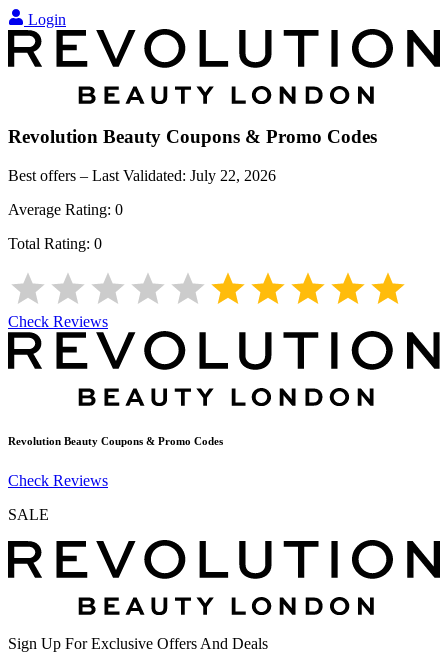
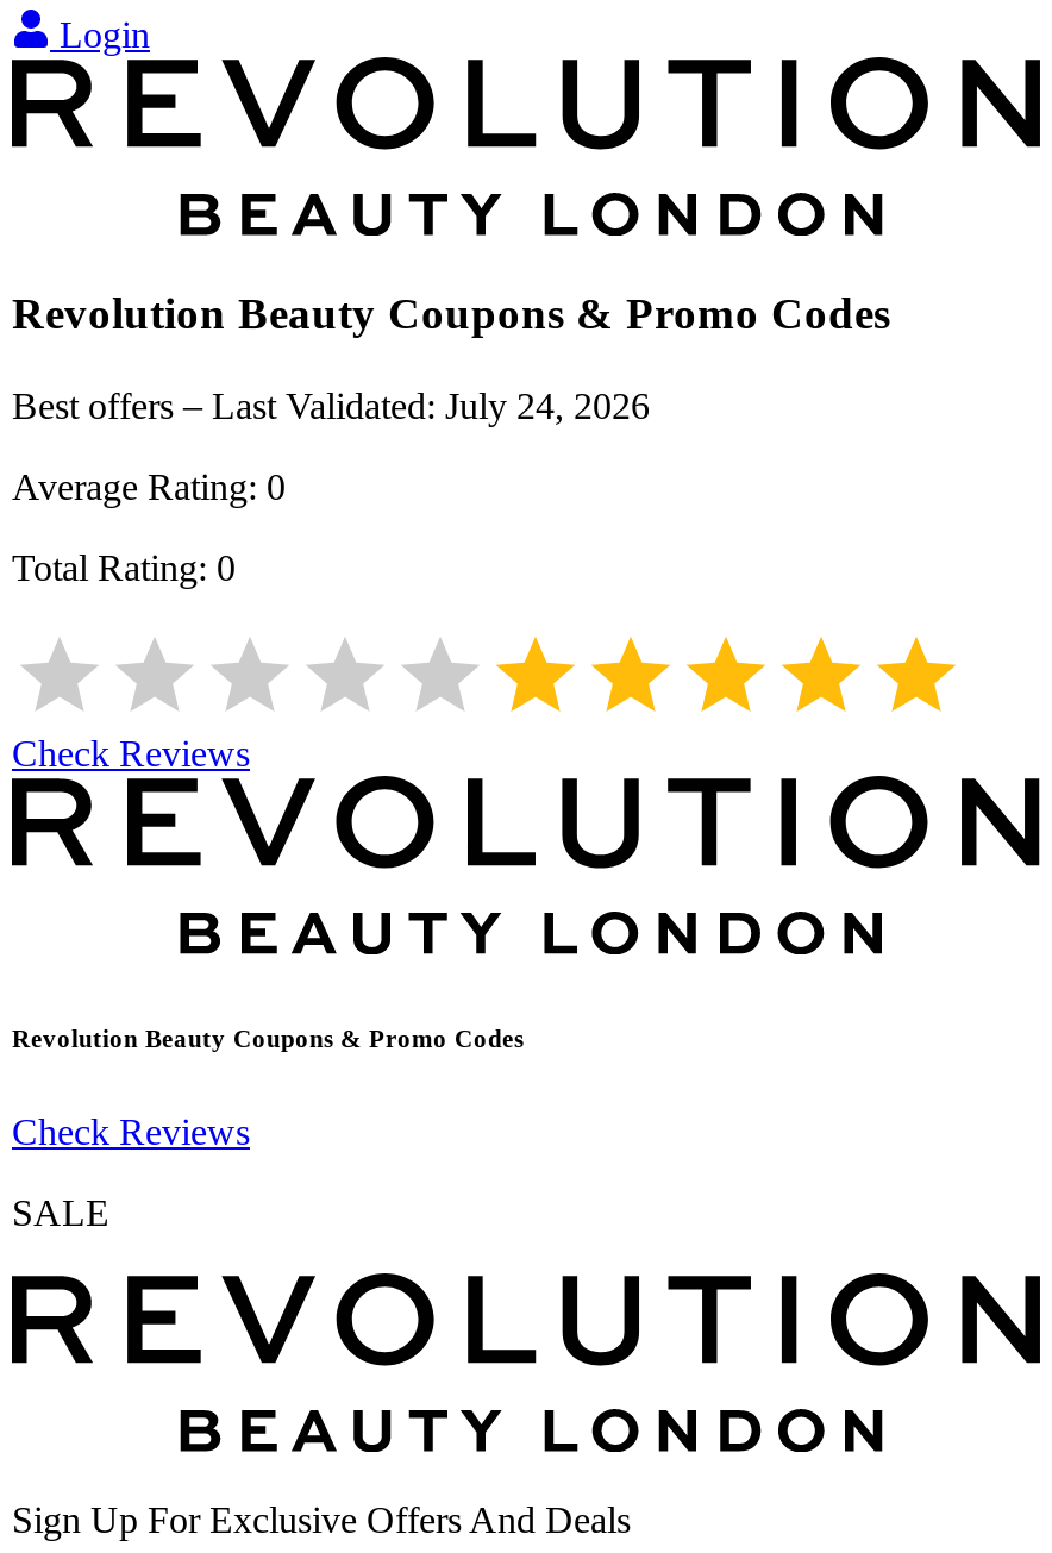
[8,167,276,184] Best offers – Last Validated: July 22, 2026 -> [12,386,650,427] Best offers – Last Validated: July 24, 2026

